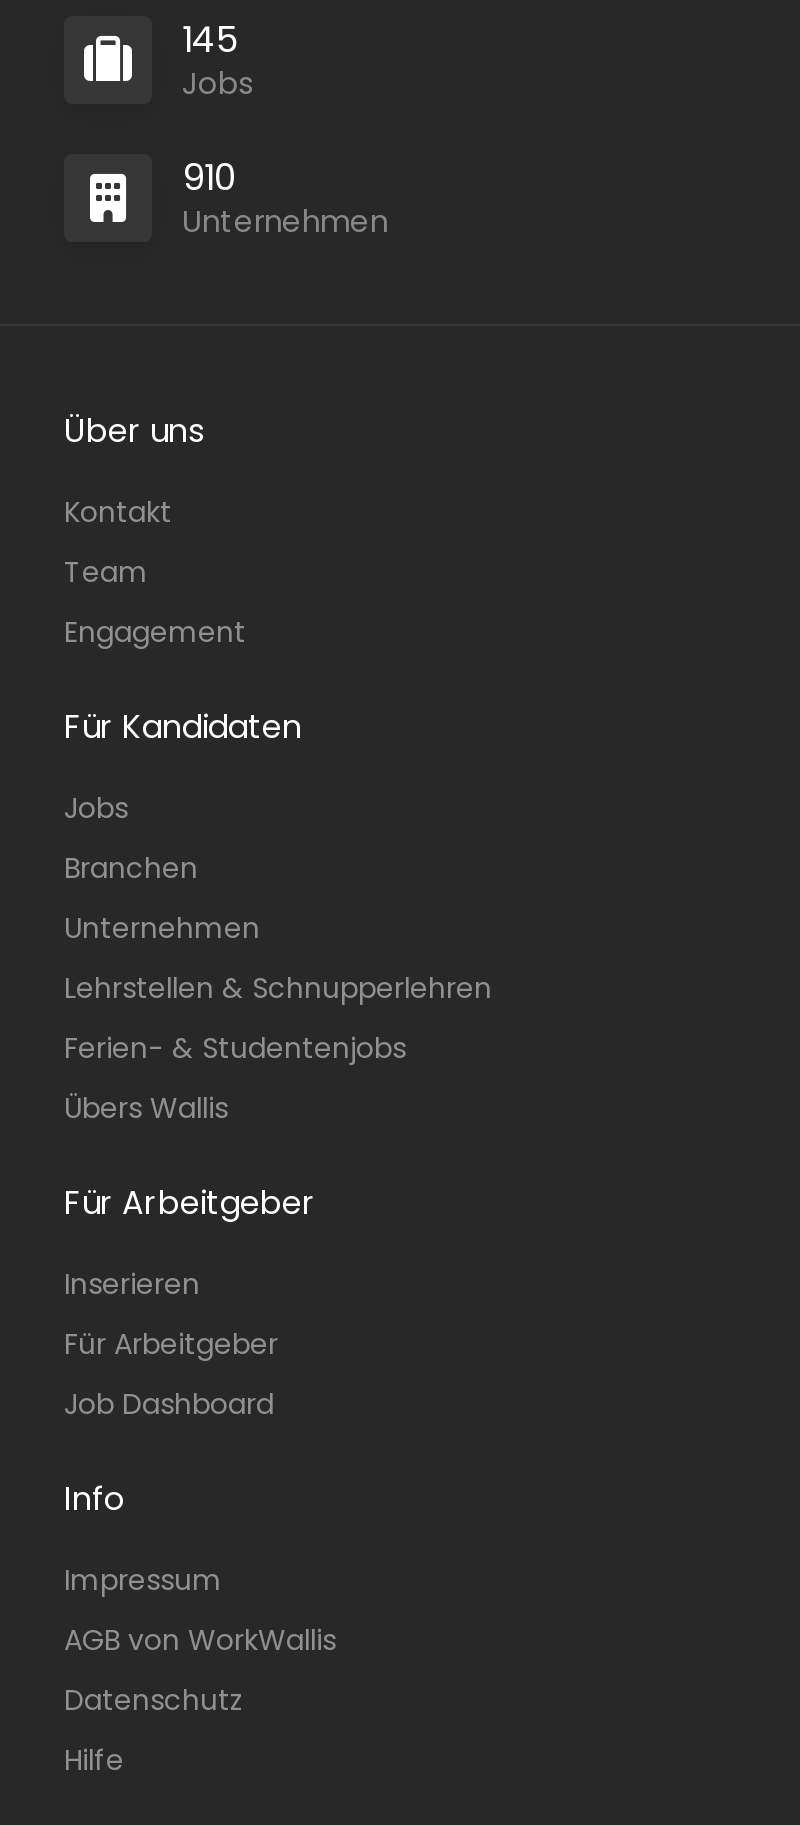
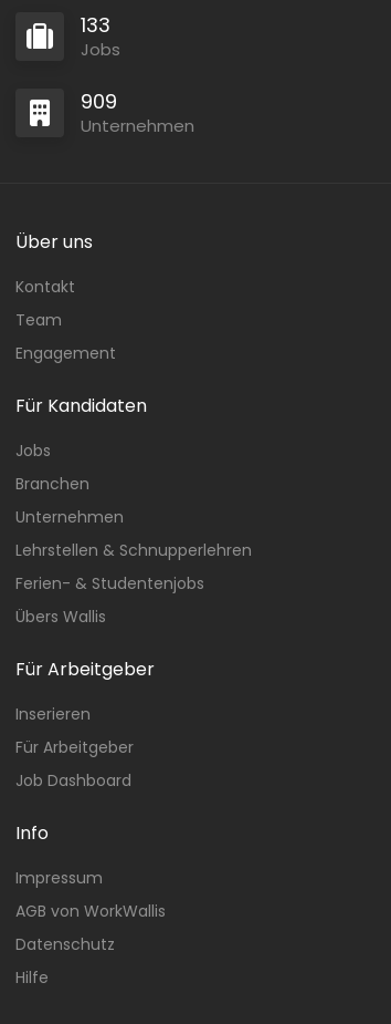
[182,14,240,64] 145 -> [81,11,110,39] 133
[182,152,236,202] 910 -> [81,88,117,115] 909

